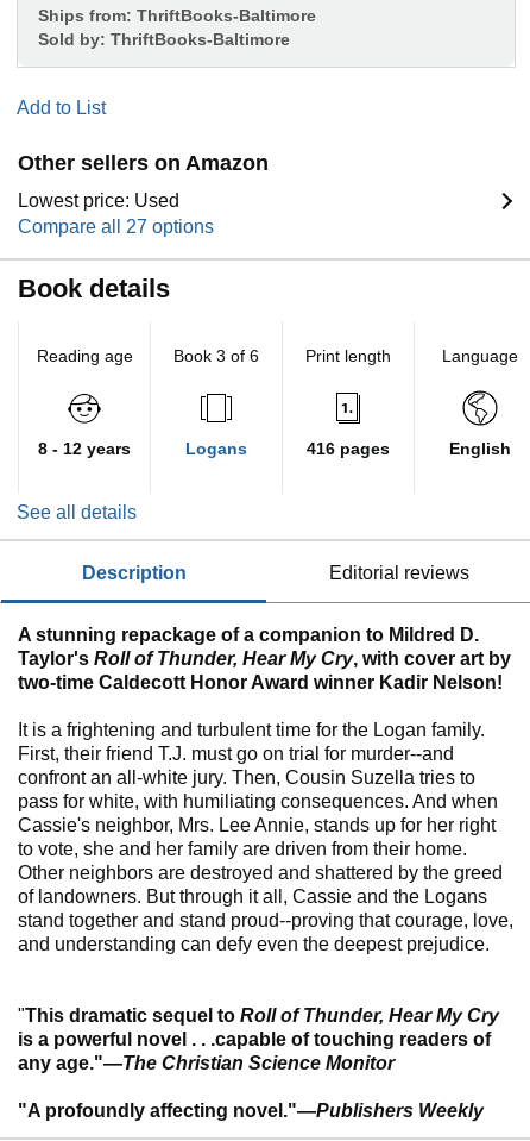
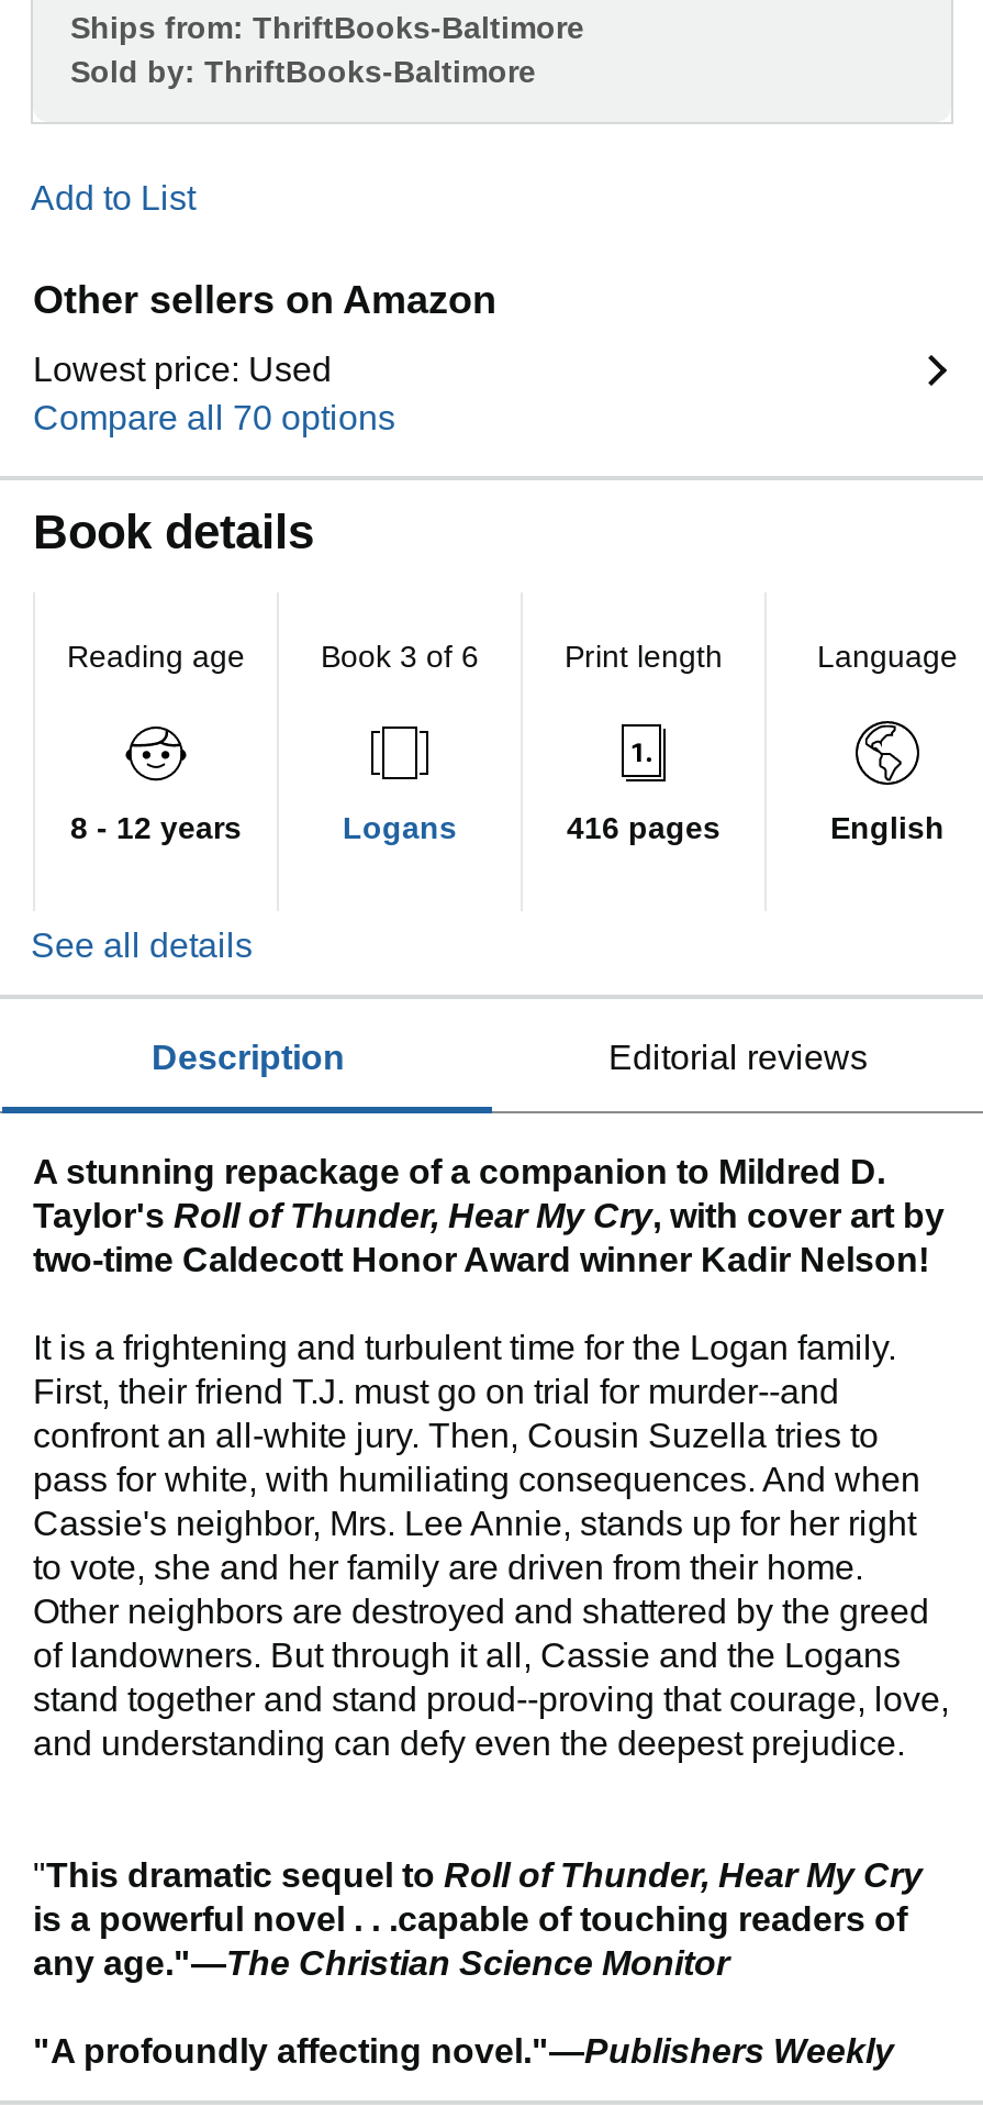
[18,217,214,237] Compare all 27 options -> [33,399,395,437] Compare all 70 options

